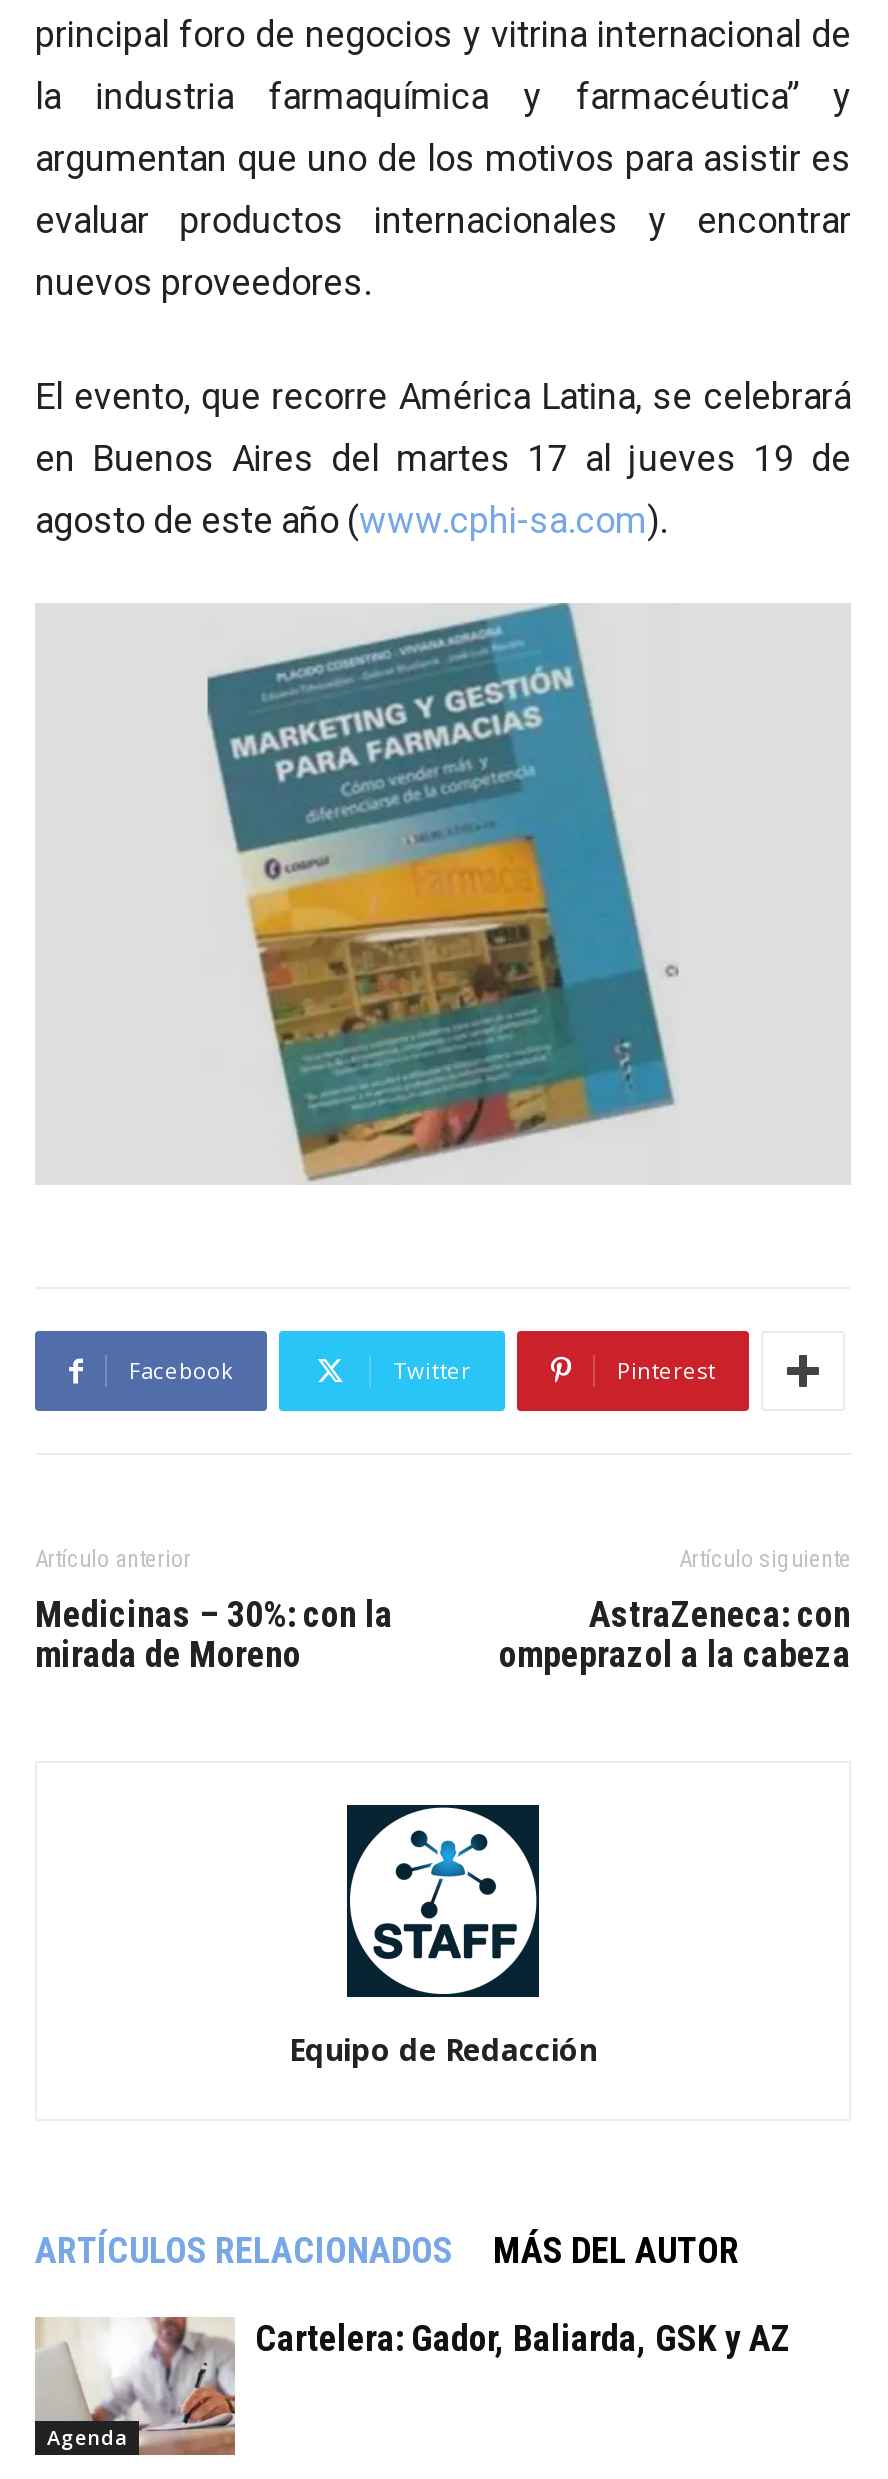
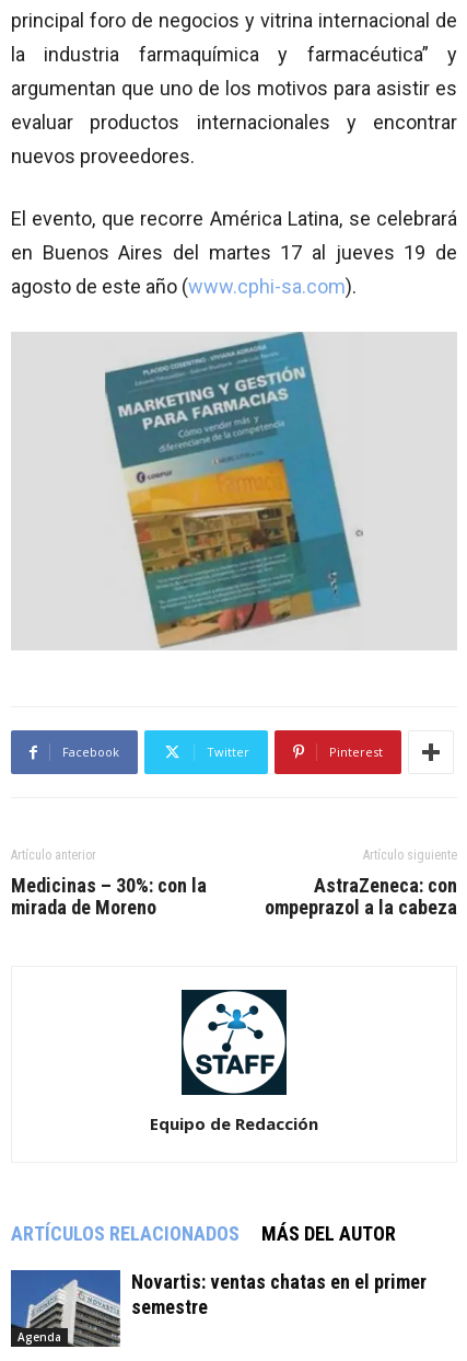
[35,2315,791,2457] [image] | Cartelera: Gador, Baliarda, GSK y AZ -> [10,1269,427,1348] [image] | Novartis: ventas chatas en el primer | semestre

